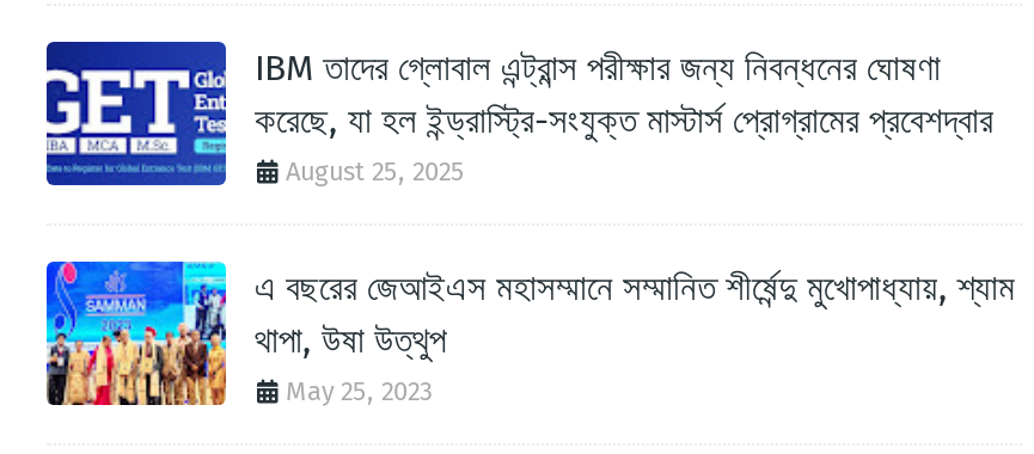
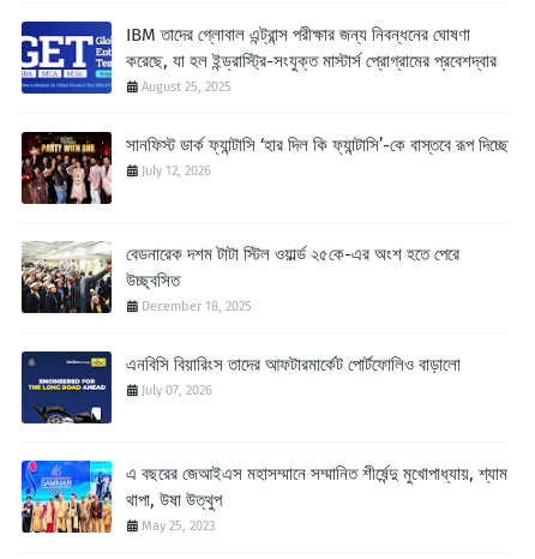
none -> [20,131,509,205] [image] | সানফিস্ট ডার্ক ফ্যান্টাসি ‘হার দিল কি ফ্যান্টাসি’-কে বাস্তবে রূপ দিচ্ছে | July 12, 2026
none -> [20,241,461,398] [image] | বেডনারেক দশম টাটা স্টিল ওয়ার্ল্ড ২৫কে-এর অংশ হতে পেরে | উচ্ছ্বসিত | December 18, 2025 | এনবিসি বিয়ারিংস তাদের আফটারমার্কেট পোর্টফোলিও বাড়ালো | July 07, 2026
none -> [20,351,113,425] [image]

